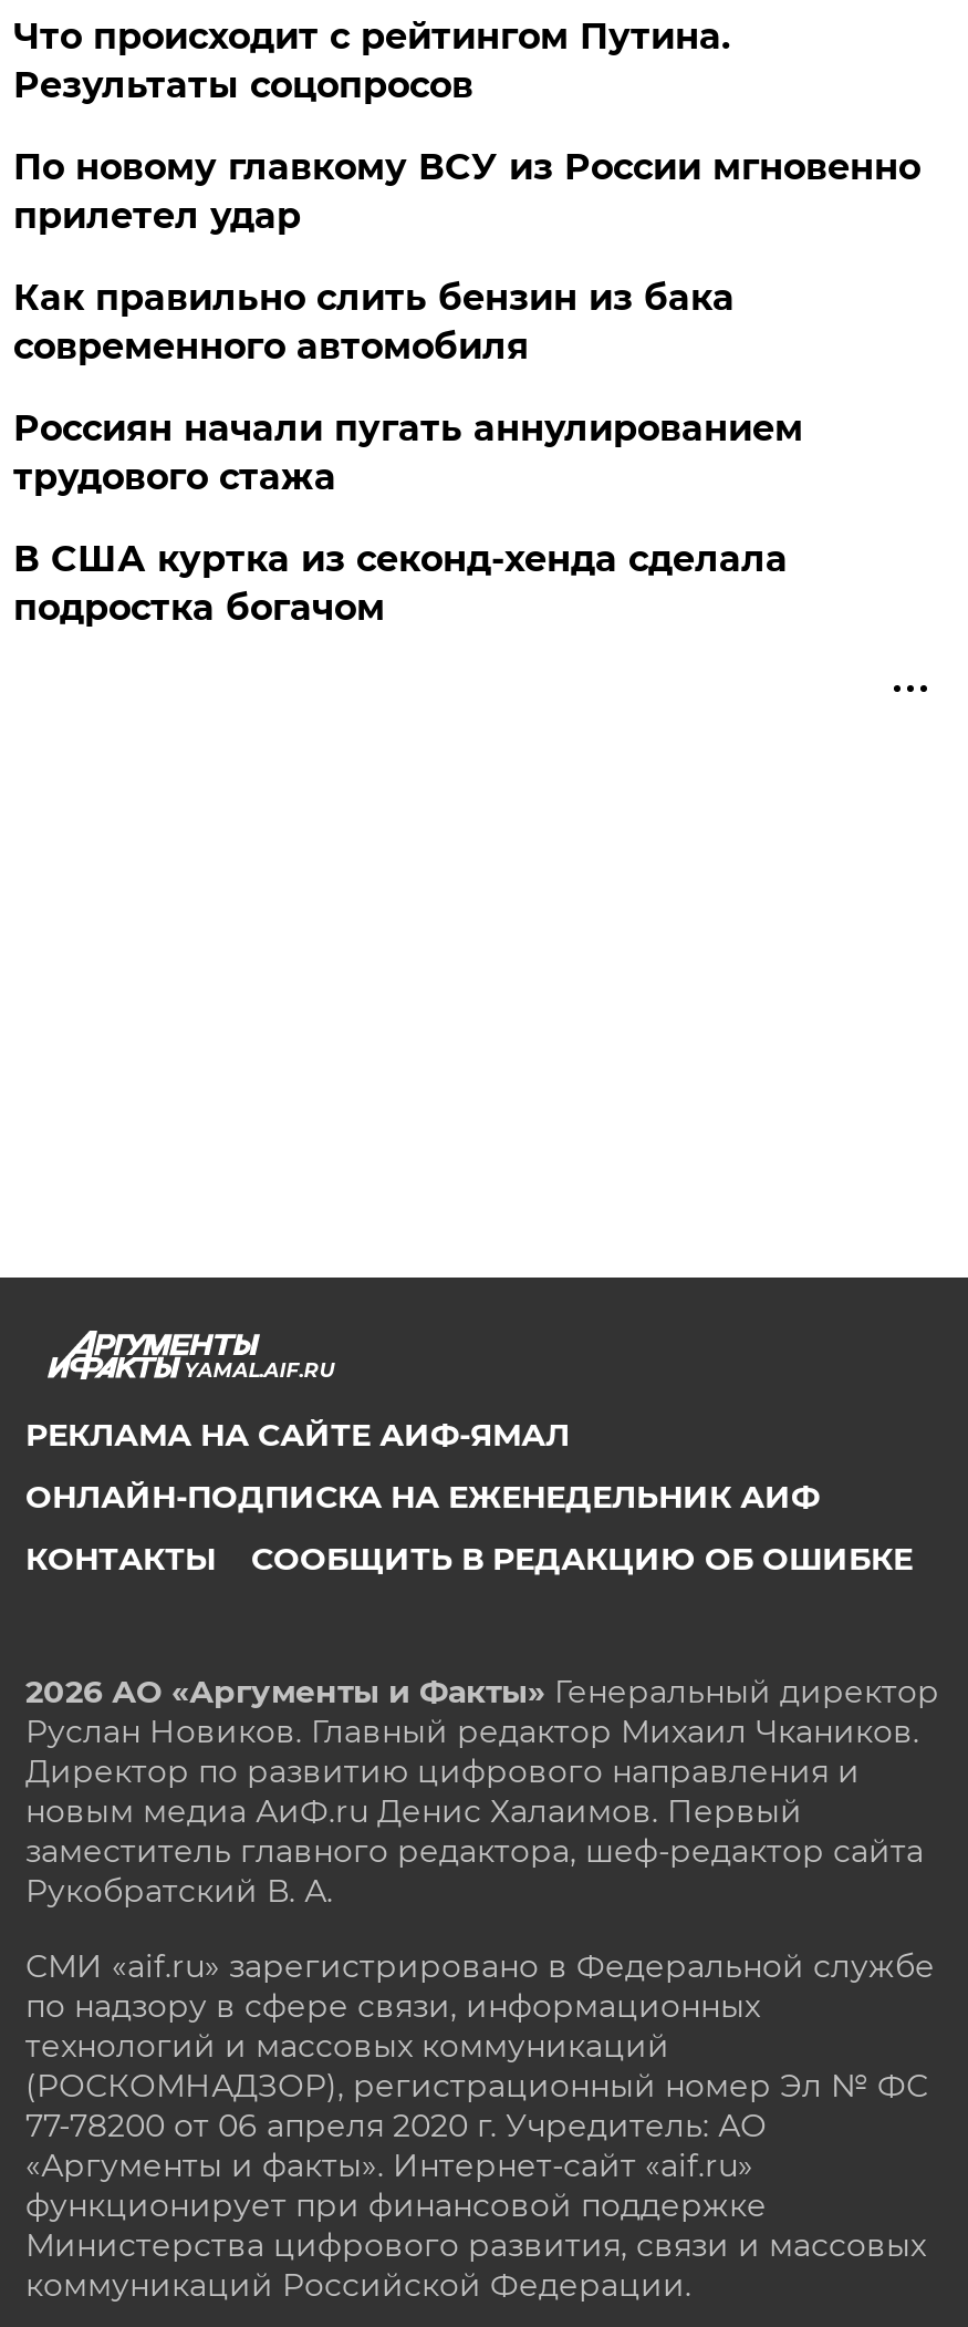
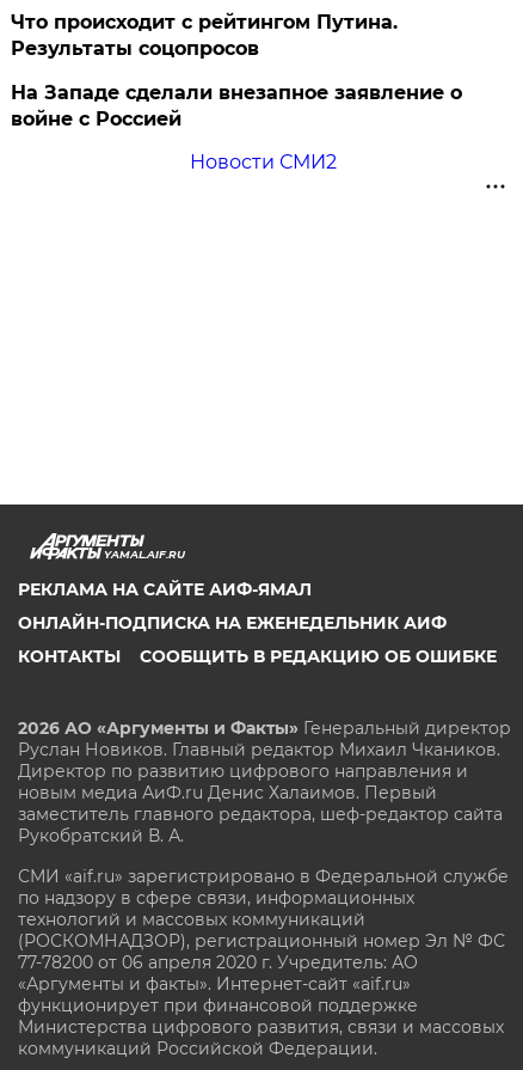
[13,146,920,629] По новому главкому ВСУ из России мгновенно | прилетел удар | Как правильно слить бензин из бака | современного автомобиля | Россиян начали пугать аннулированием | трудового стажа | В США куртка из секонд-хенда сделала | подростка богачом -> [11,81,463,173] На Западе сделали внезапное заявление о | войне с Россией | Новости СМИ2

